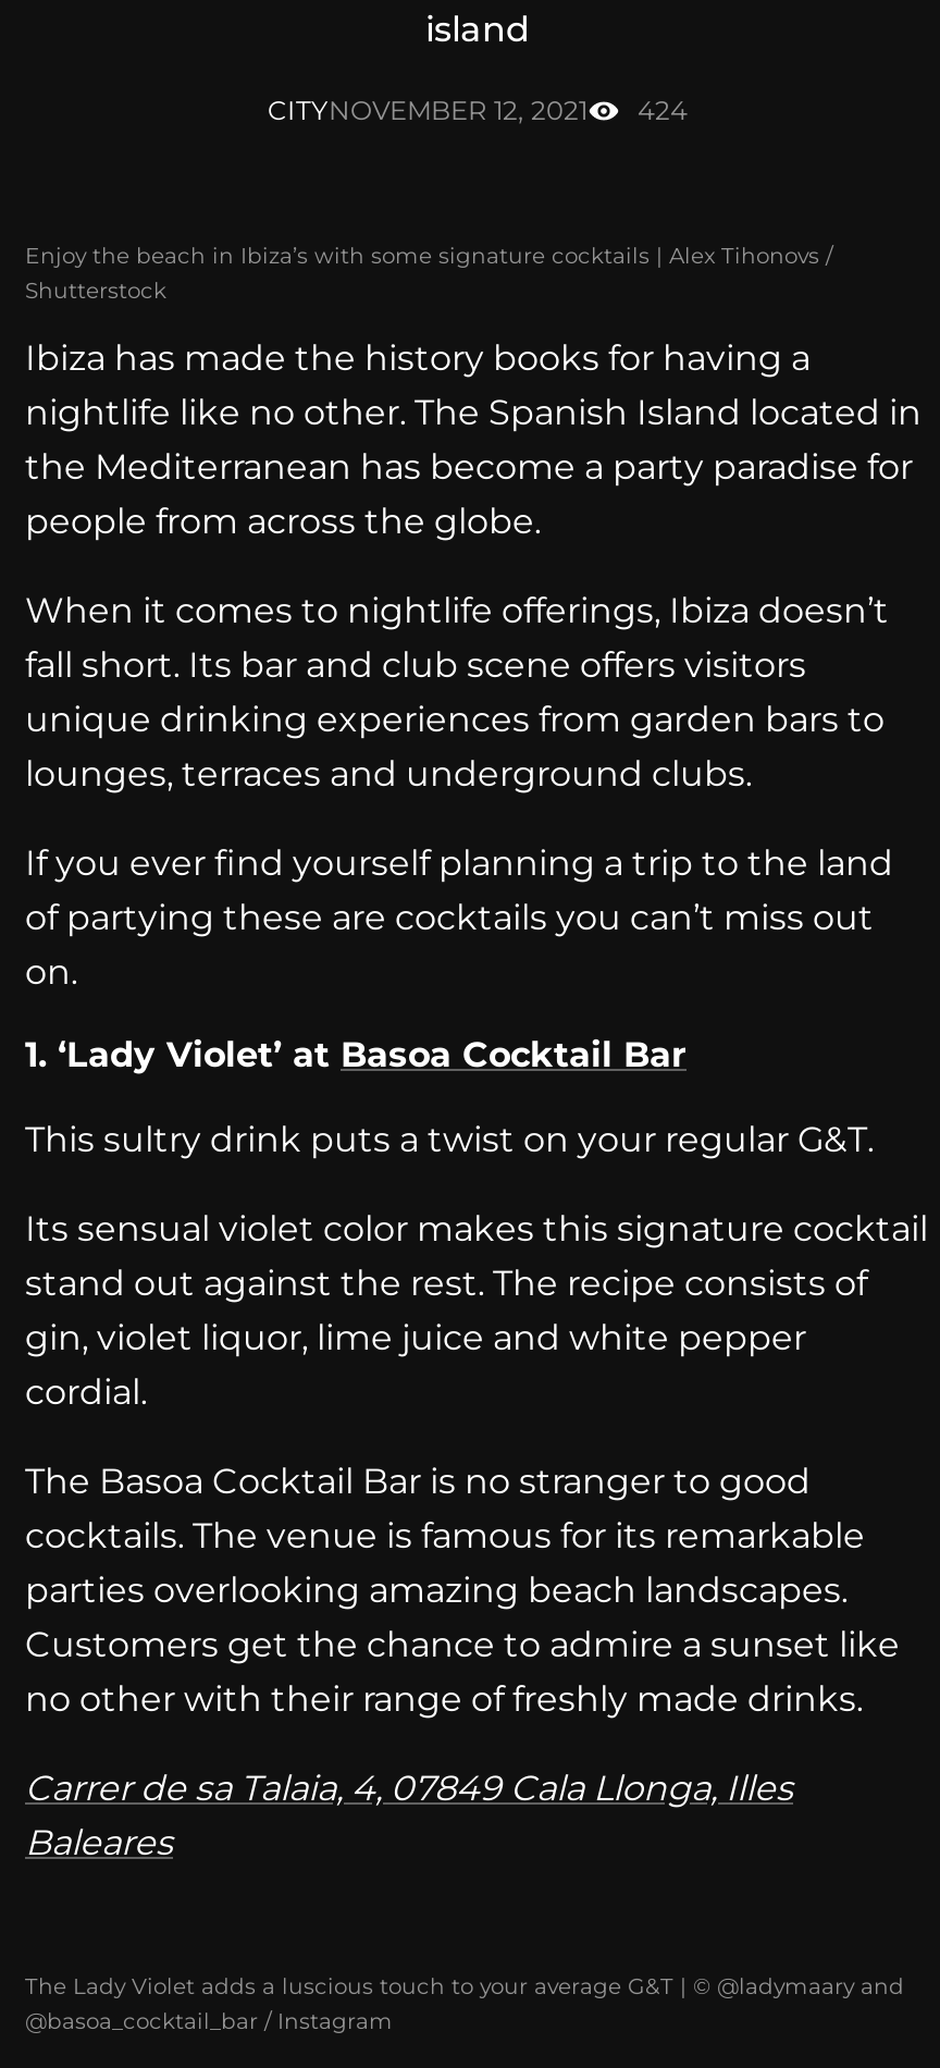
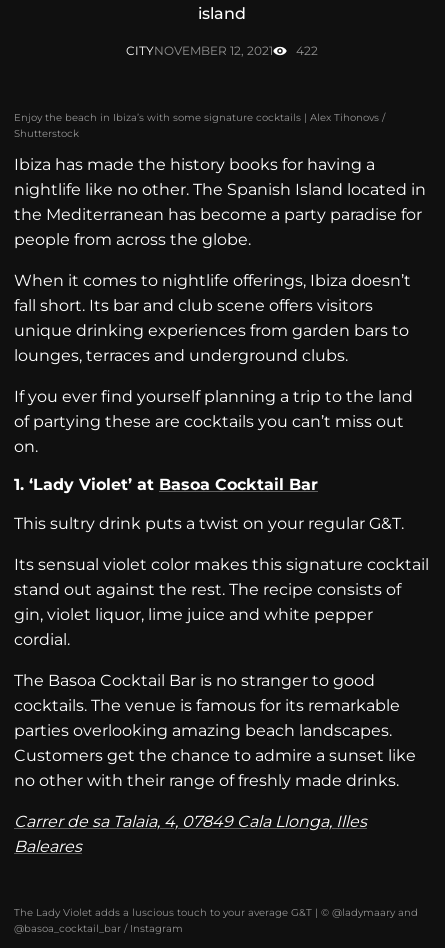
[268,94,688,126] CITYNOVEMBER 12, 2021 424 -> [126,43,318,58] CITYNOVEMBER 12, 2021 422

